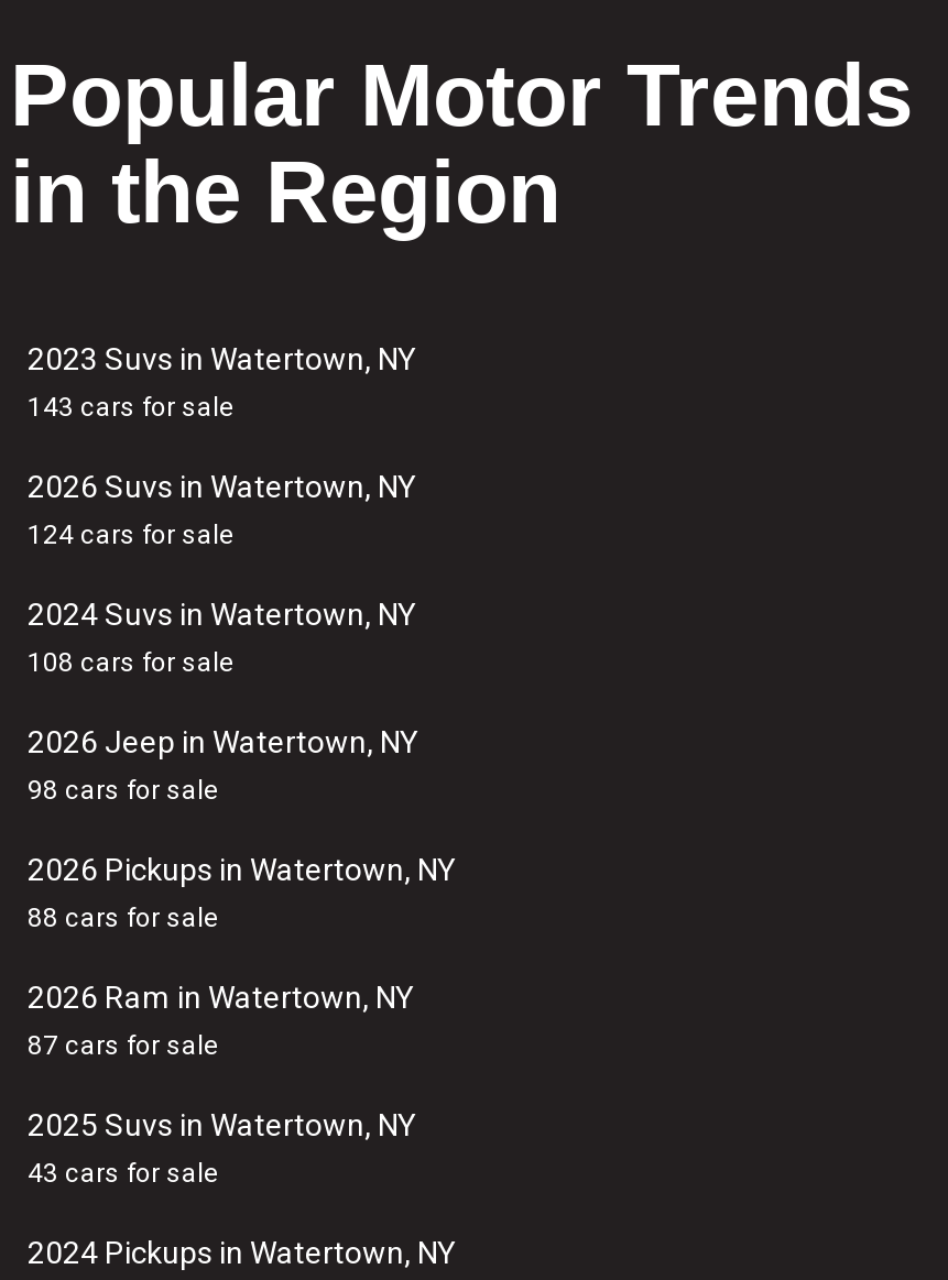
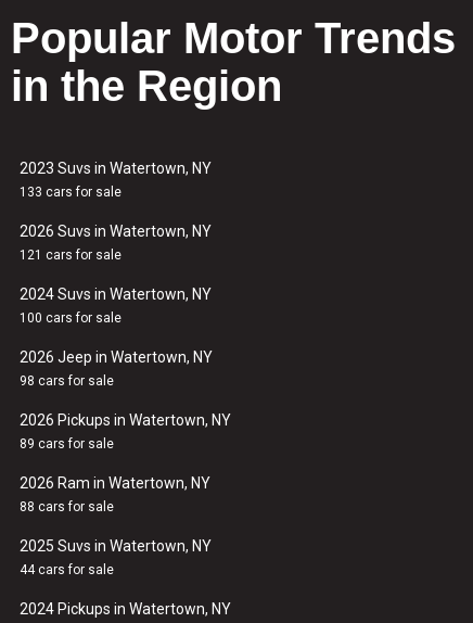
[28,392,235,423] 143 cars for sale -> [20,185,122,200] 133 cars for sale
[28,519,235,550] 124 cars for sale -> [20,247,122,263] 121 cars for sale
[28,647,235,678] 108 cars for sale -> [20,310,122,326] 100 cars for sale
[28,902,219,933] 88 cars for sale -> [20,436,114,452] 89 cars for sale
[28,1030,219,1061] 87 cars for sale -> [20,499,114,514] 88 cars for sale
[28,1158,219,1189] 43 cars for sale -> [20,562,114,577] 44 cars for sale

